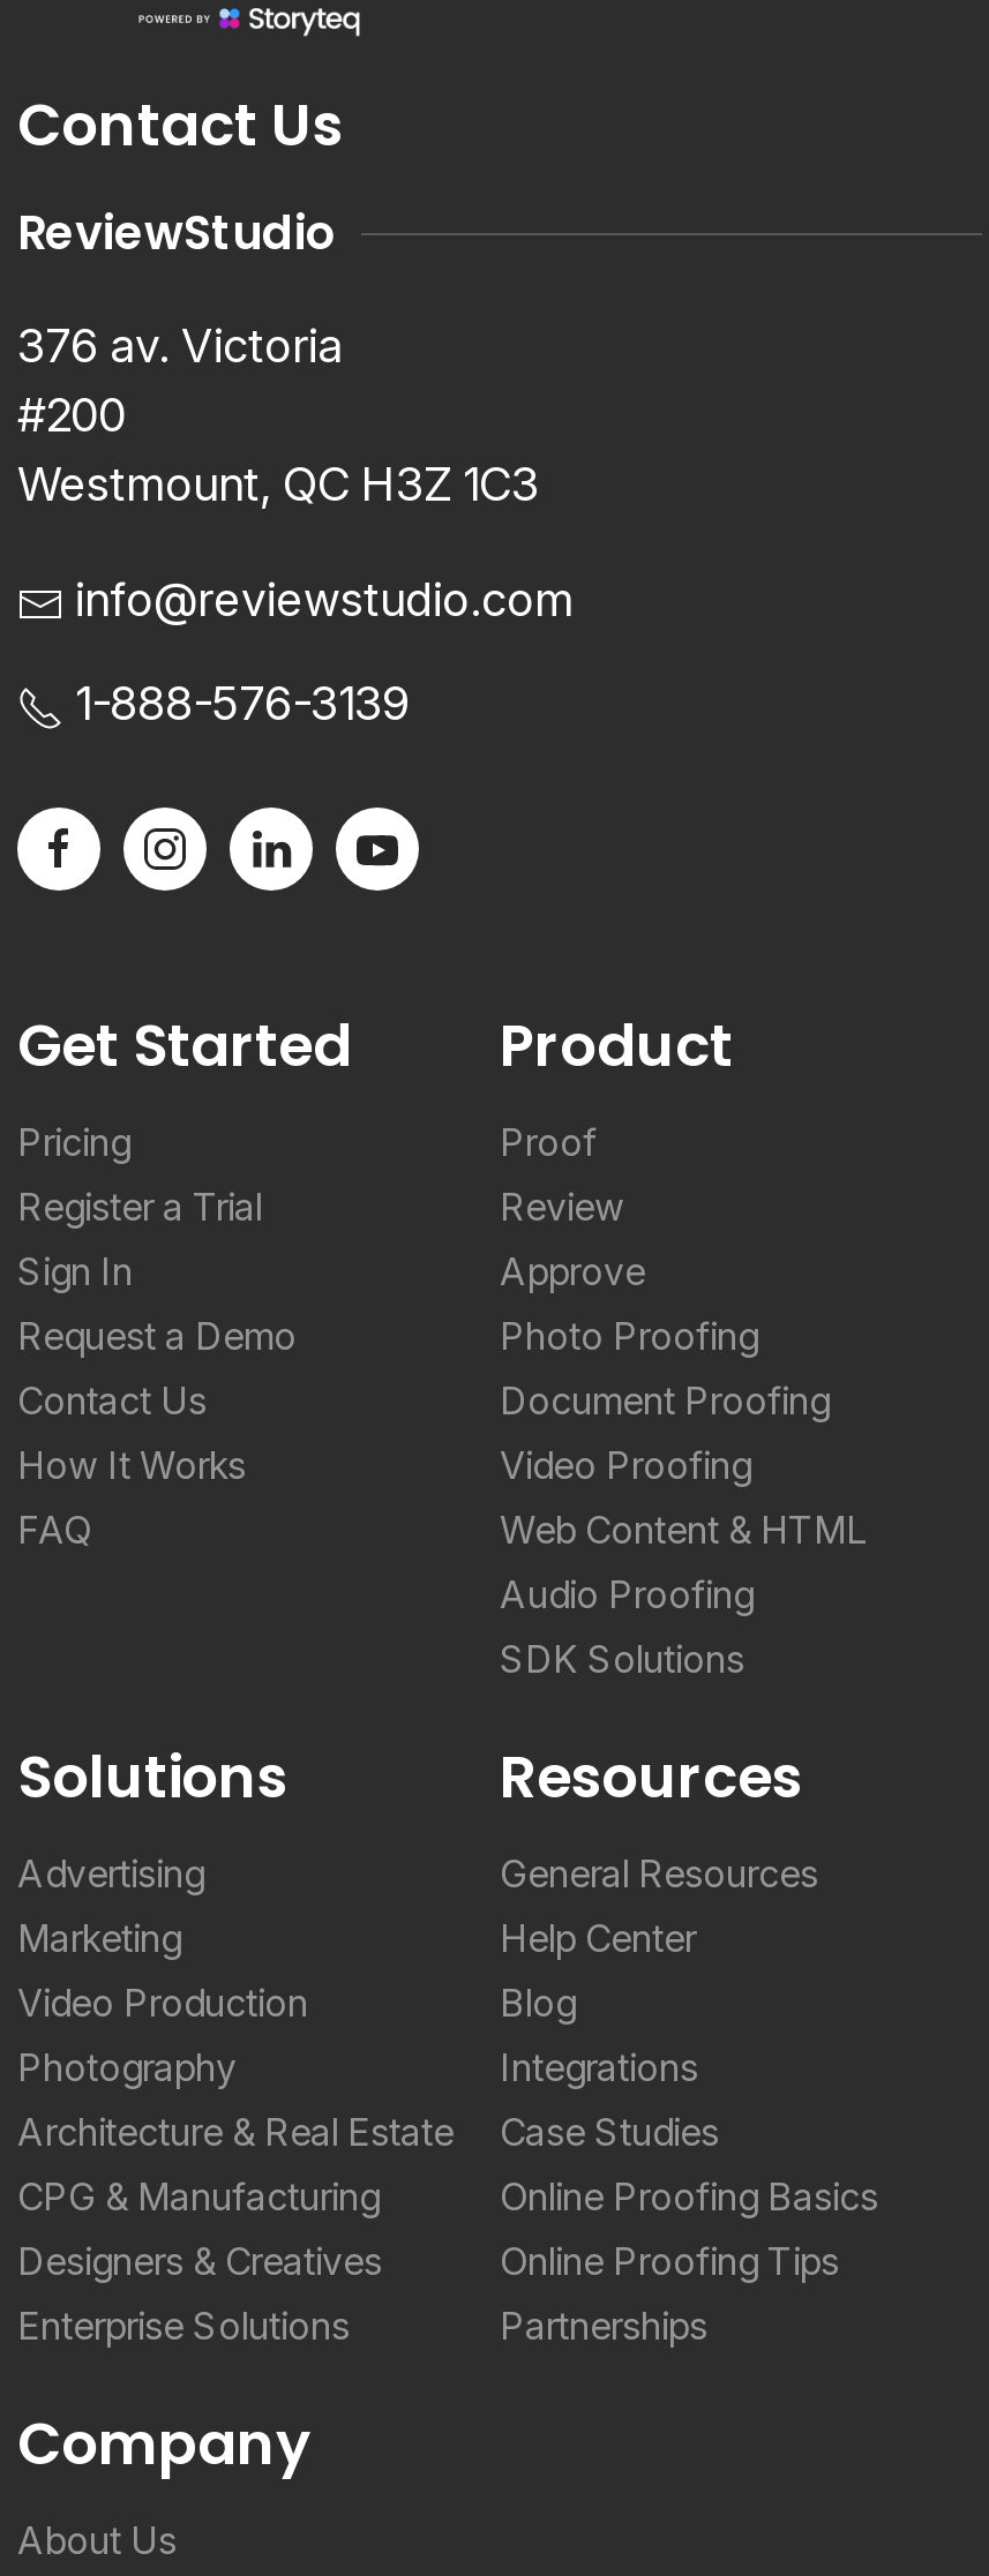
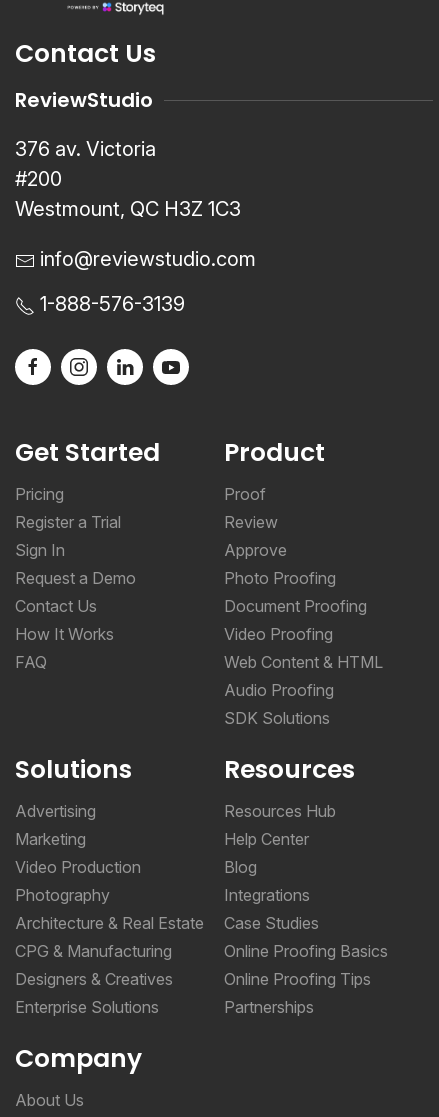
[500,1851,818,1897] General Resources -> [224,801,336,821] Resources Hub

